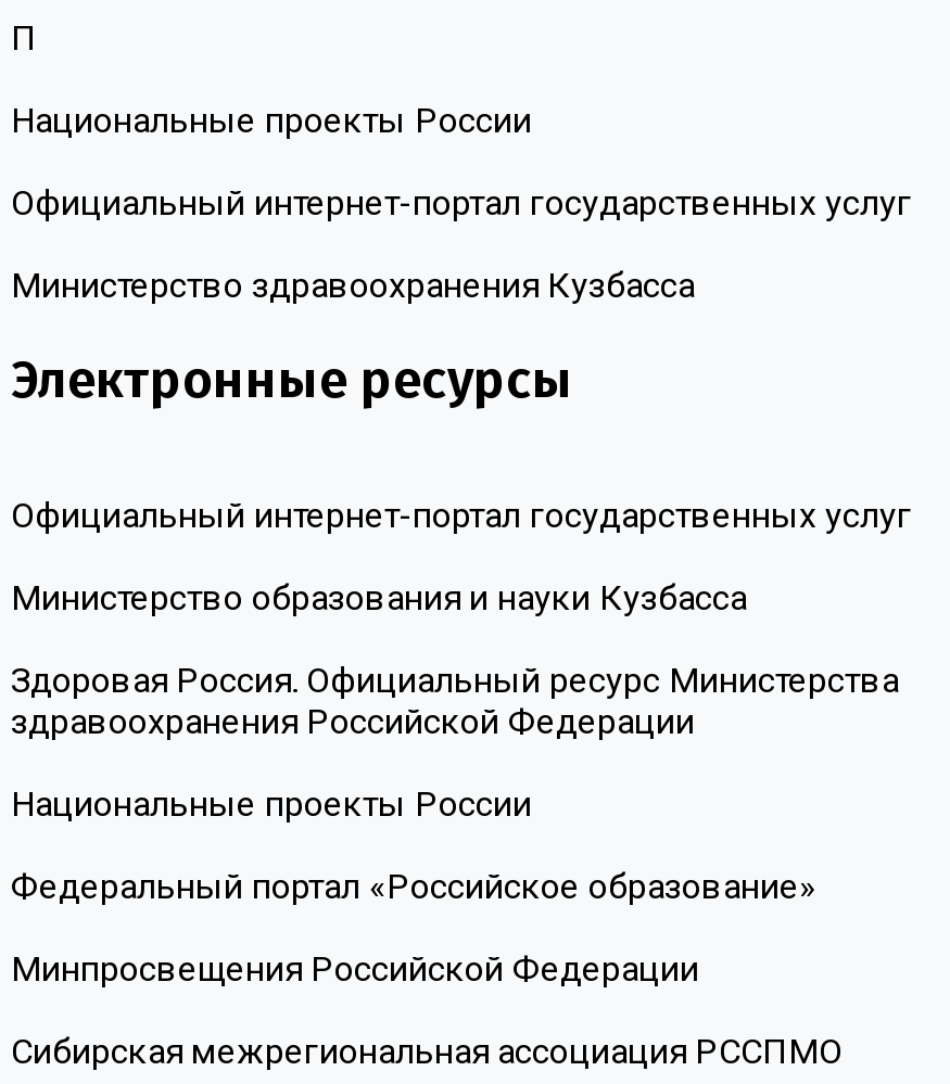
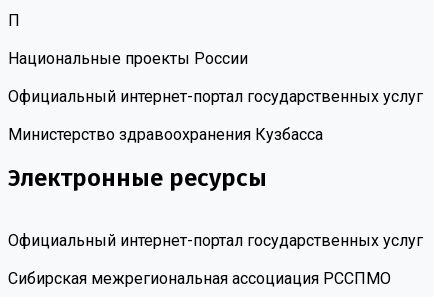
[11,576,899,989] Министерство образования и науки Кузбасса | Здоровая Россия. Официальный ресурс Министерства | здравоохранения Российской Федерации | Национальные проекты России | Федеральный портал «Российское образование» | Минпросвещения Российской Федерации -> none

